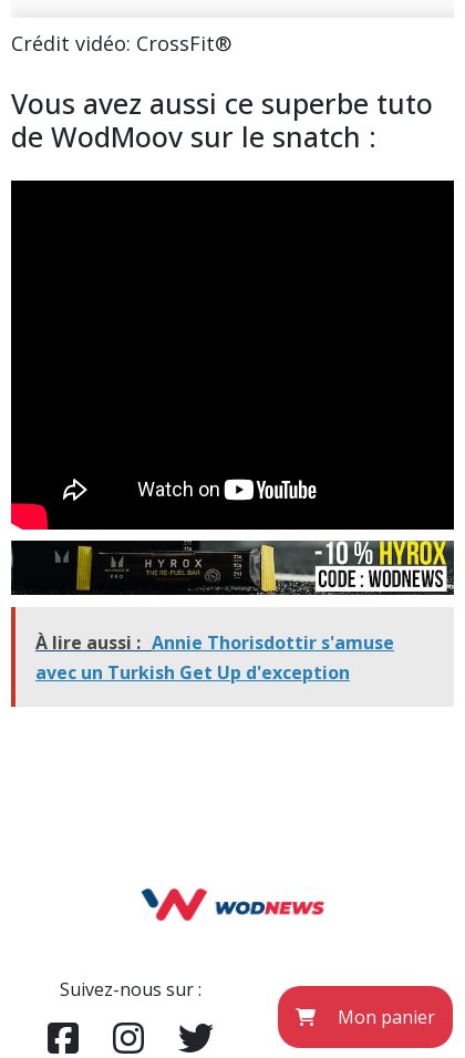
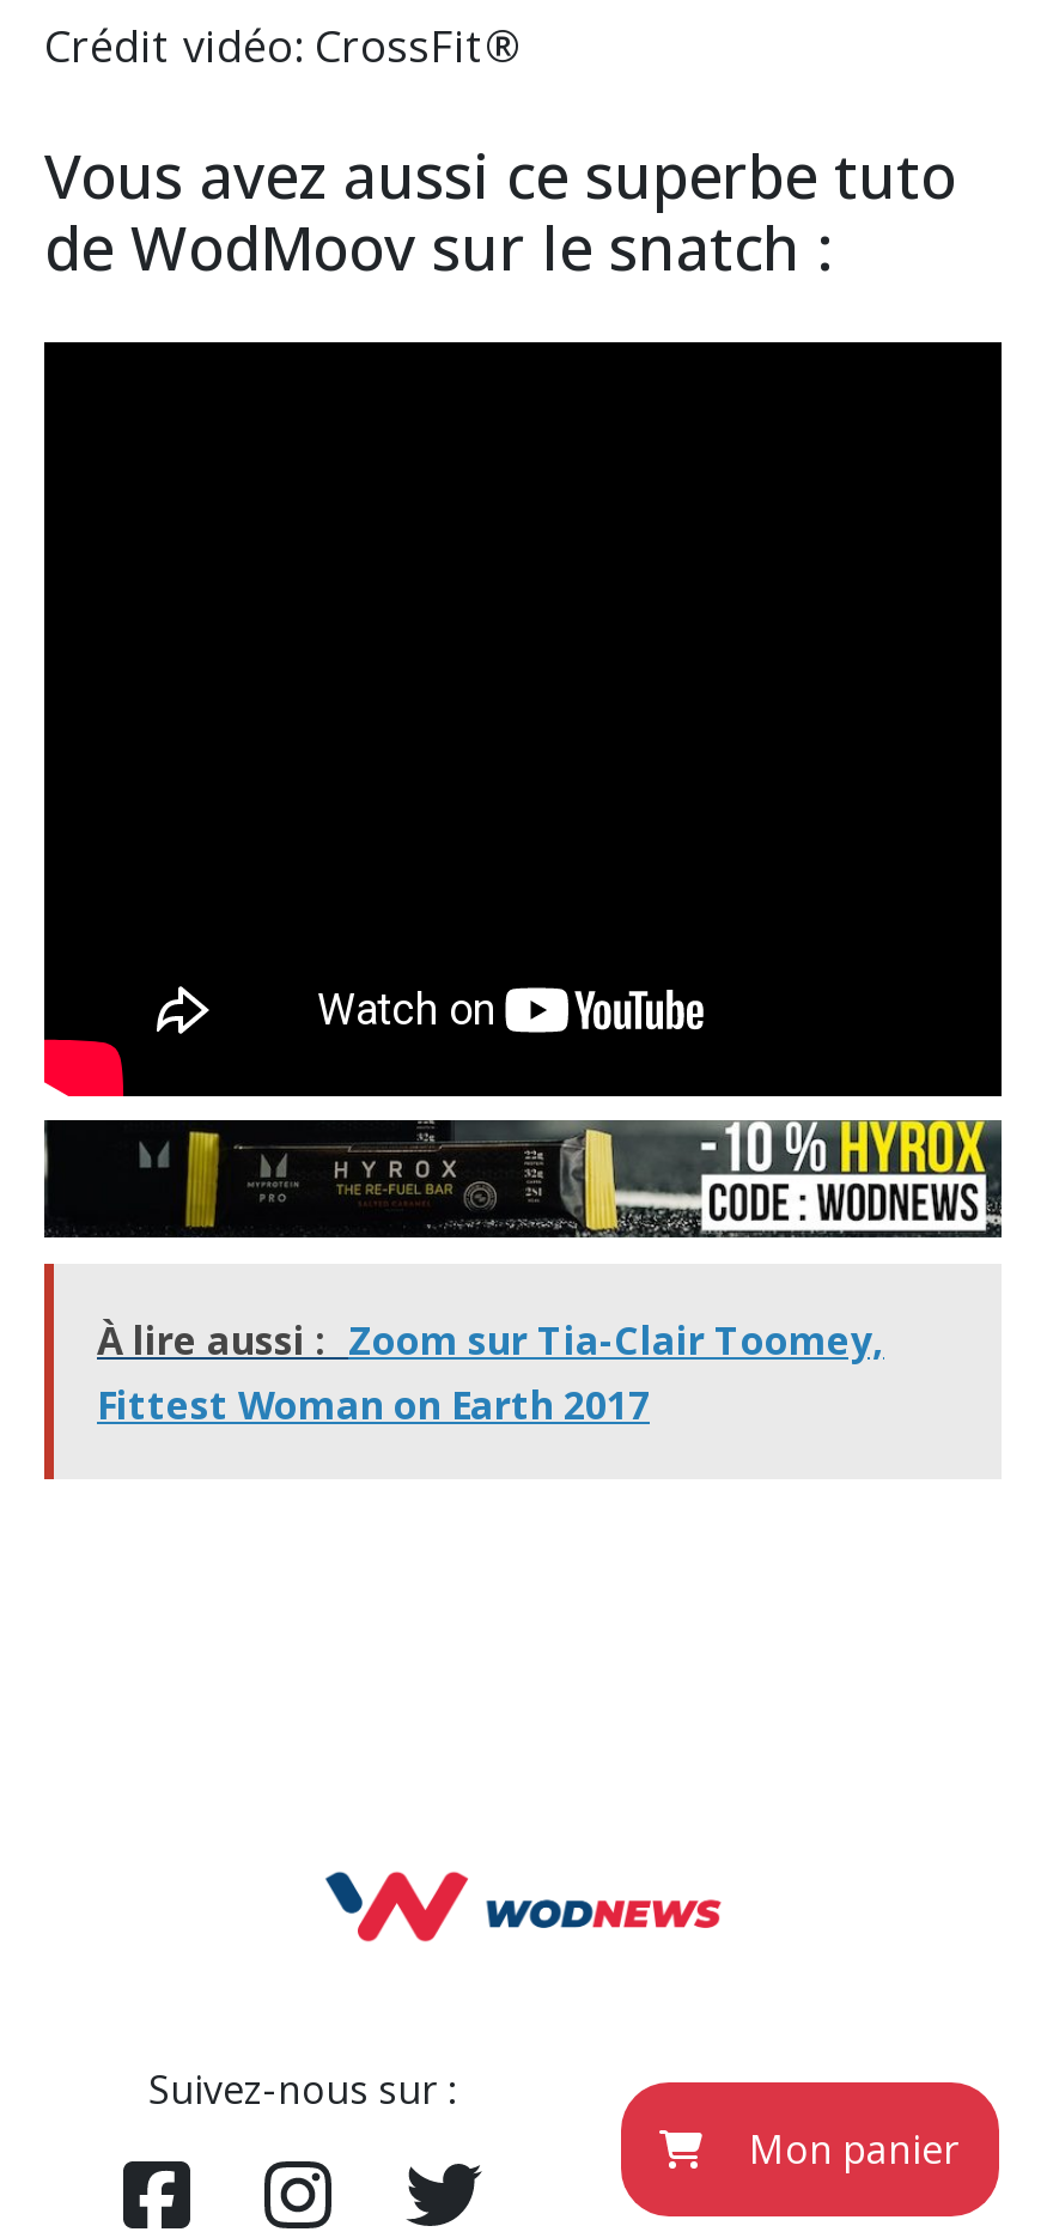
[35,630,394,684] À lire aussi : Annie Thorisdottir s'amuse | avec un Turkish Get Up d'exception -> [97,1313,884,1431] À lire aussi : Zoom sur Tia-Clair Toomey, | Fittest Woman on Earth 2017

